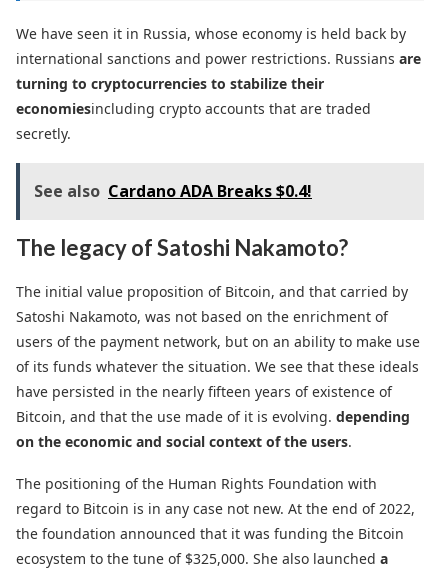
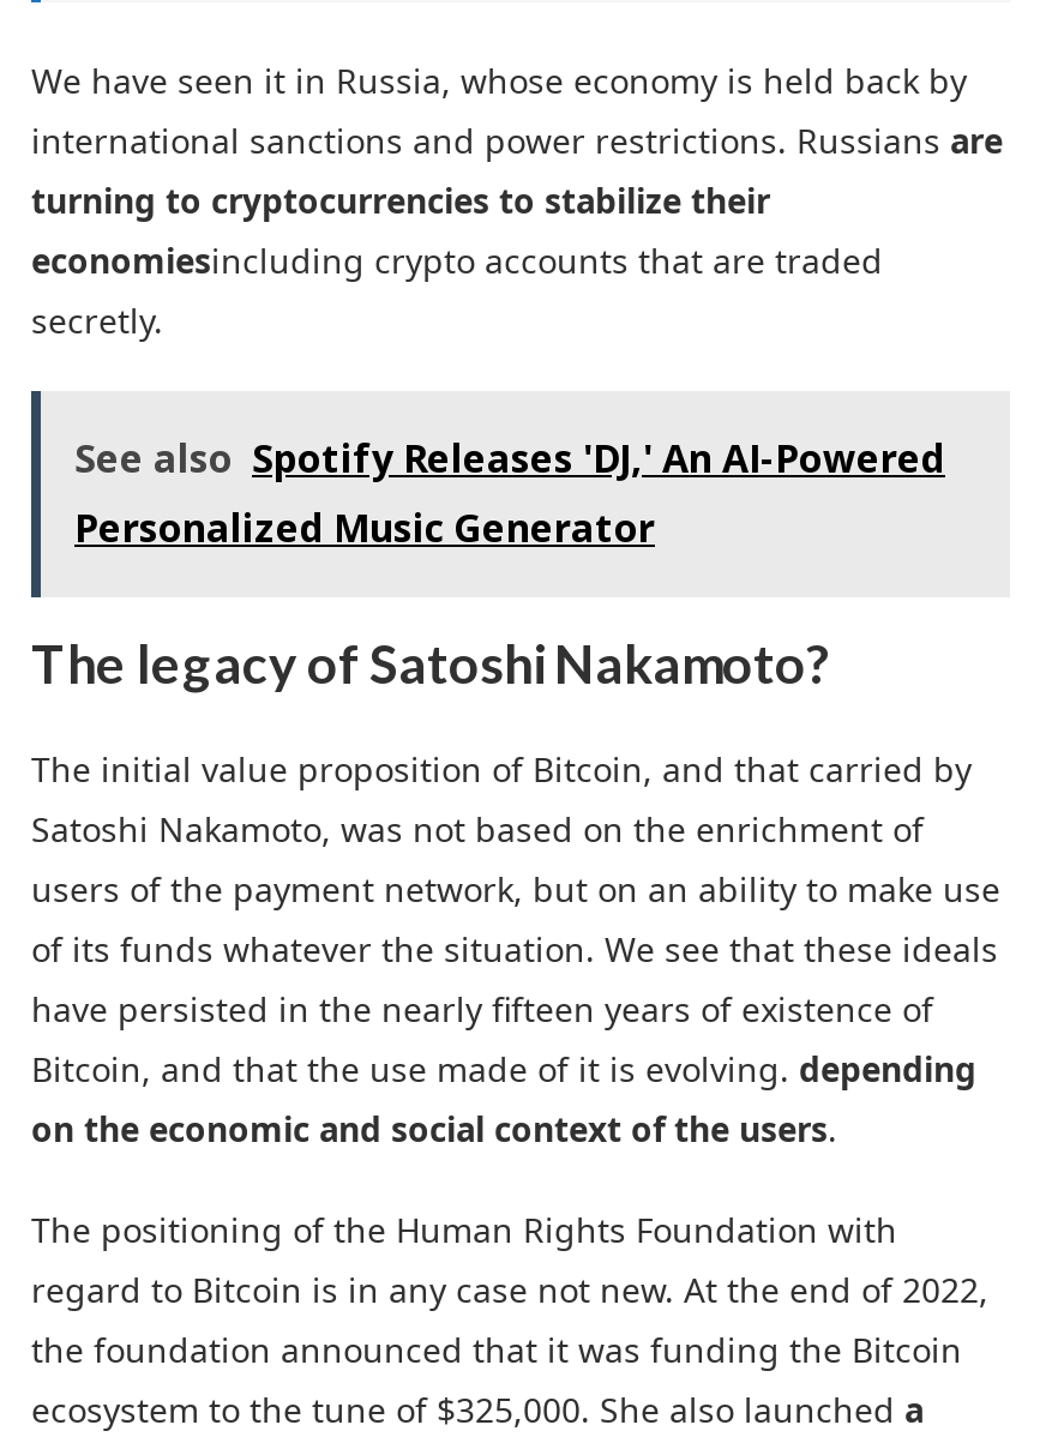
[34,180,312,202] See also Cardano ADA Breaks $0.4! -> [74,432,945,554] See also Spotify Releases 'DJ,' An AI-Powered | Personalized Music Generator

